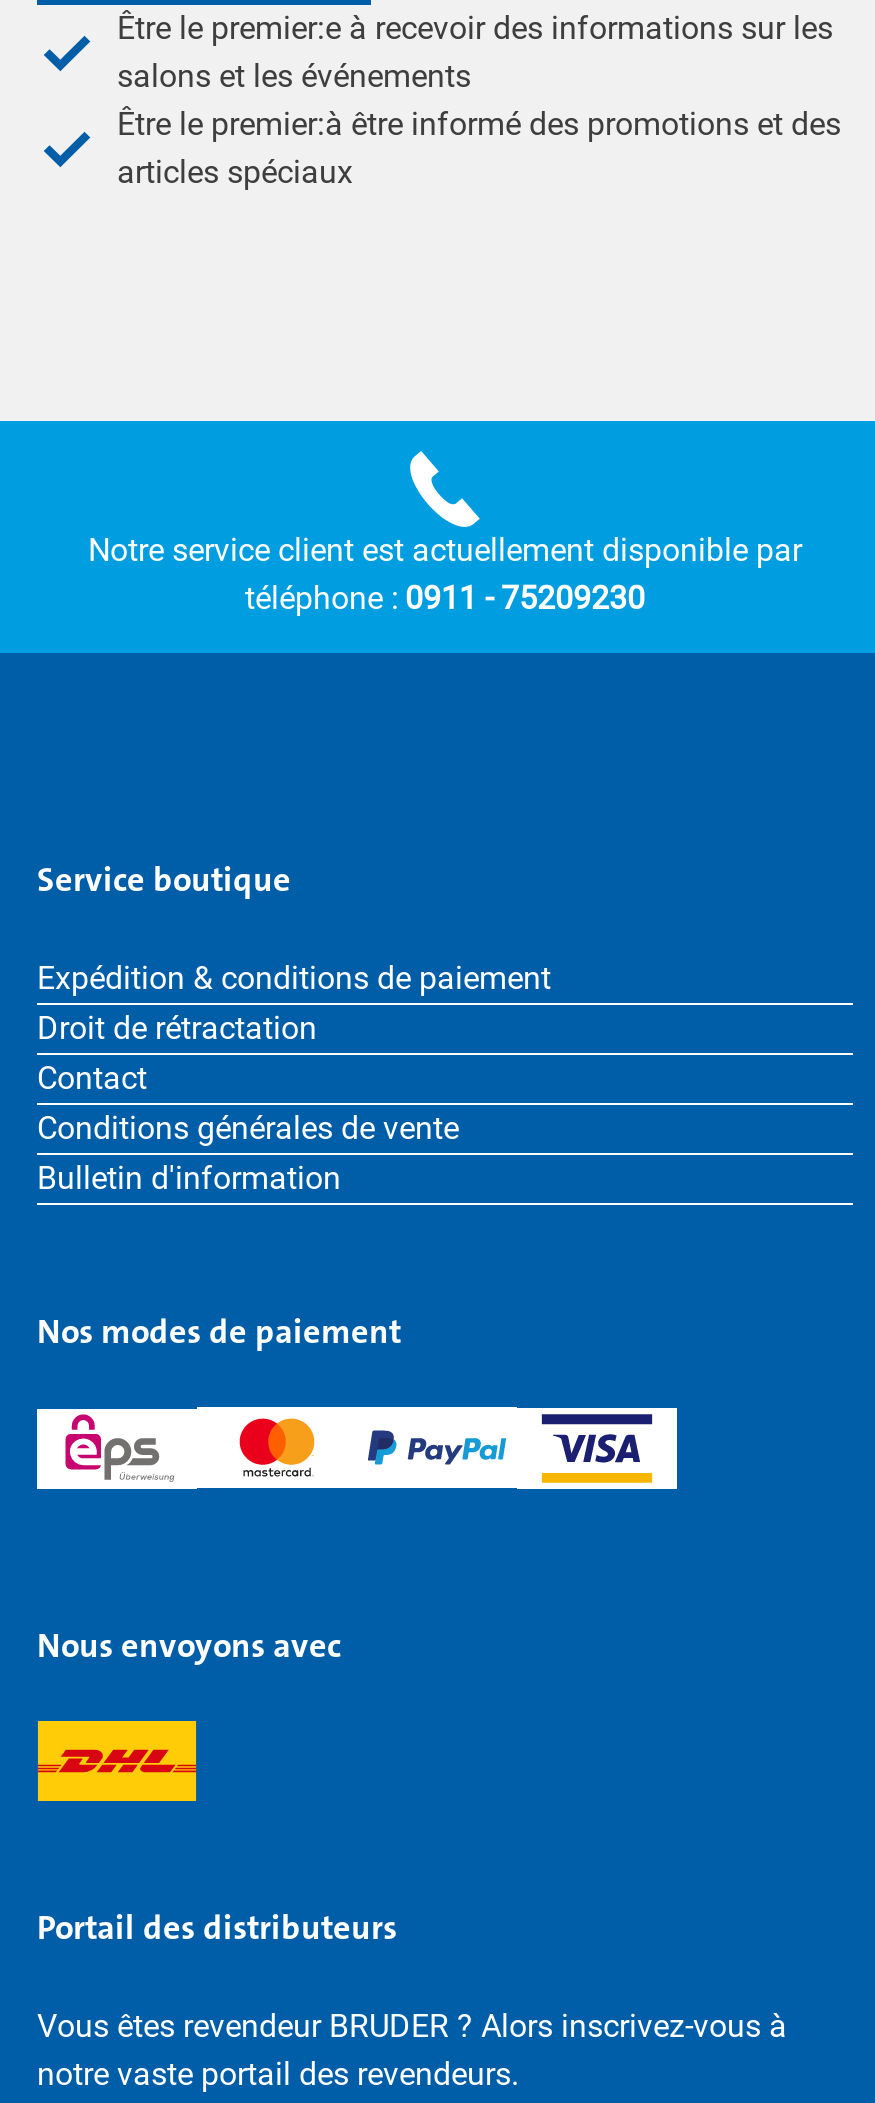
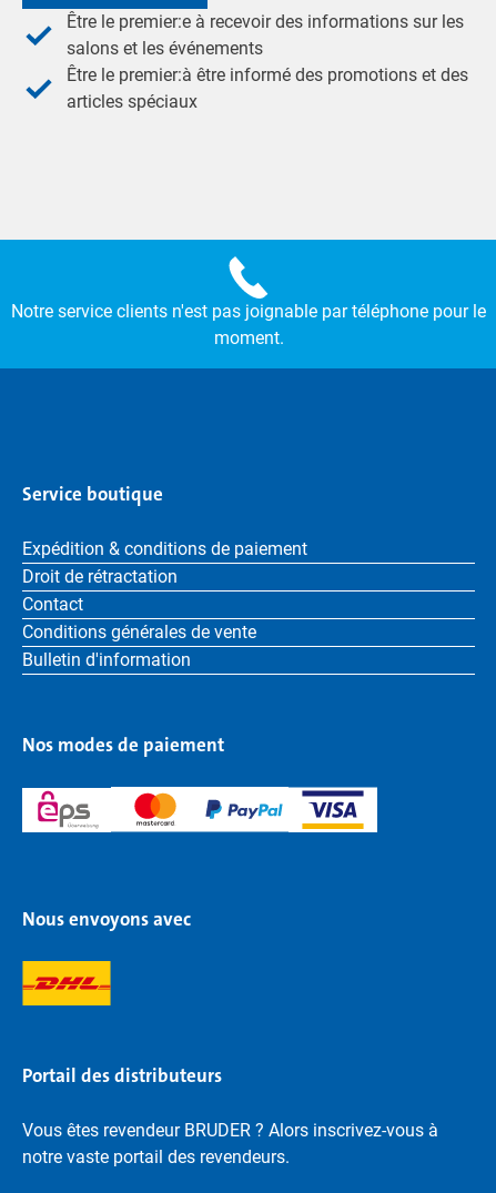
[88,531,802,617] Notre service client est actuellement disponible par | téléphone : 0911 - 75209230 -> [11,301,486,348] Notre service clients n'est pas joignable par téléphone pour le | moment.

